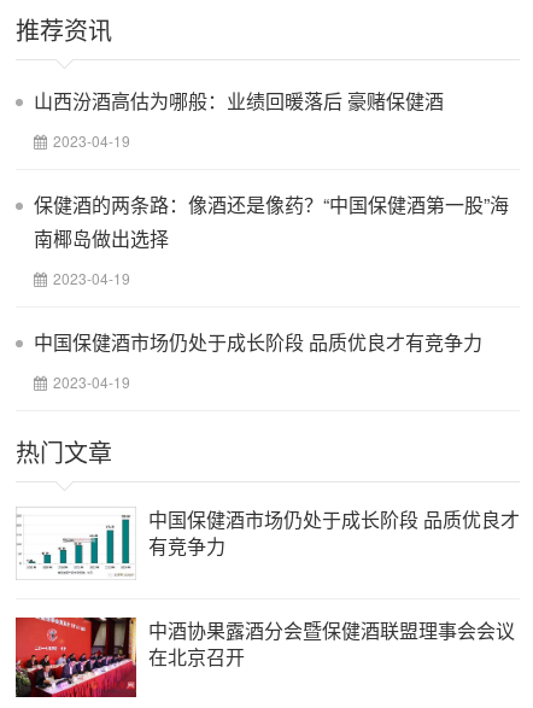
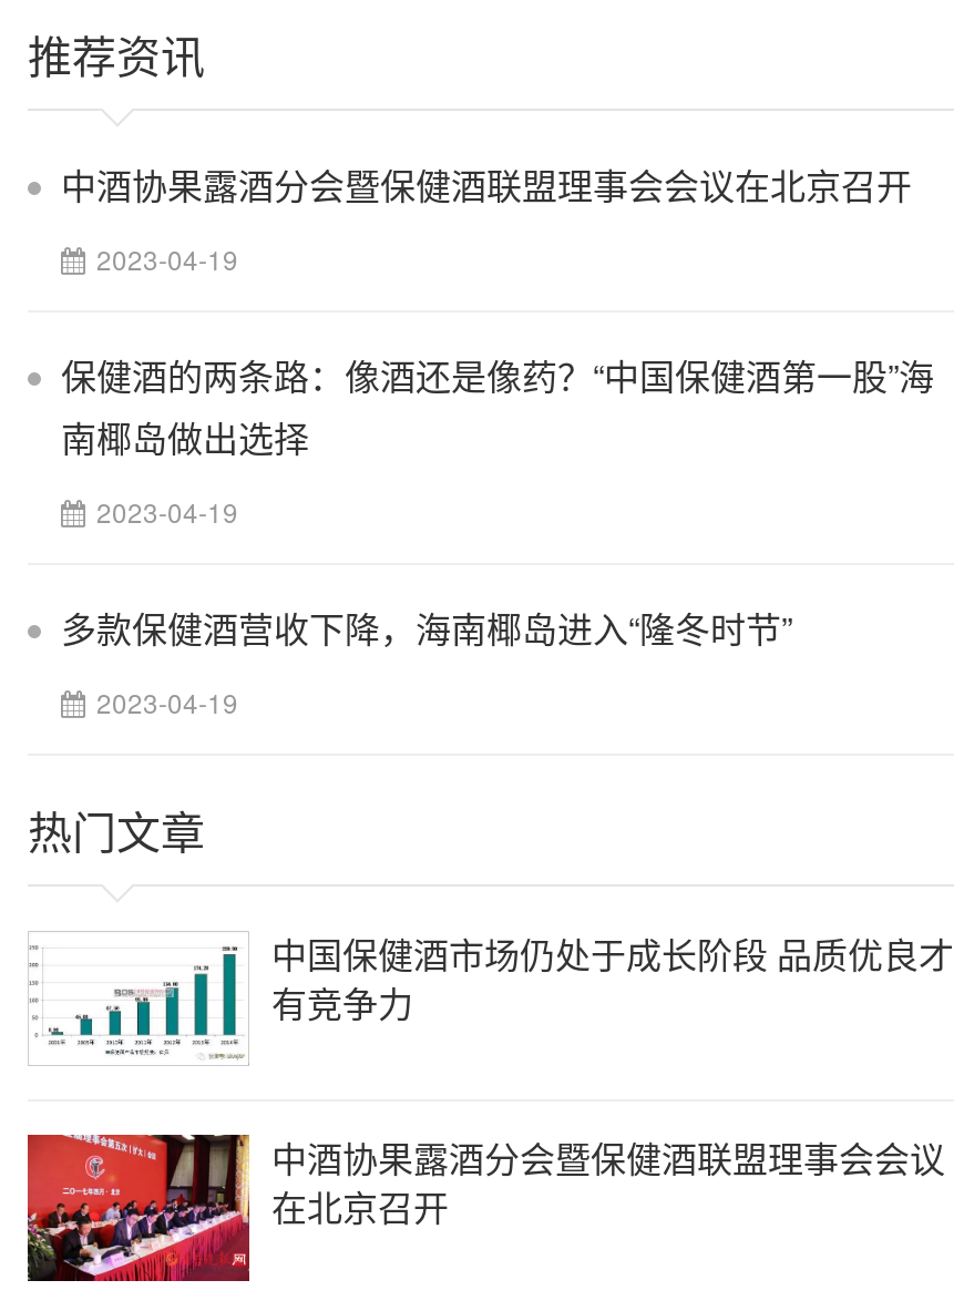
[34,87,444,115] 山西汾酒高估为哪般：业绩回暖落后 豪赌保健酒 -> [61,160,912,211] 中酒协果露酒分会暨保健酒联盟理事会会议在北京召开
[34,328,482,356] 中国保健酒市场仍处于成长阶段 品质优良才有竞争力 -> [61,603,792,654] 多款保健酒营收下降，海南椰岛进入“隆冬时节”

